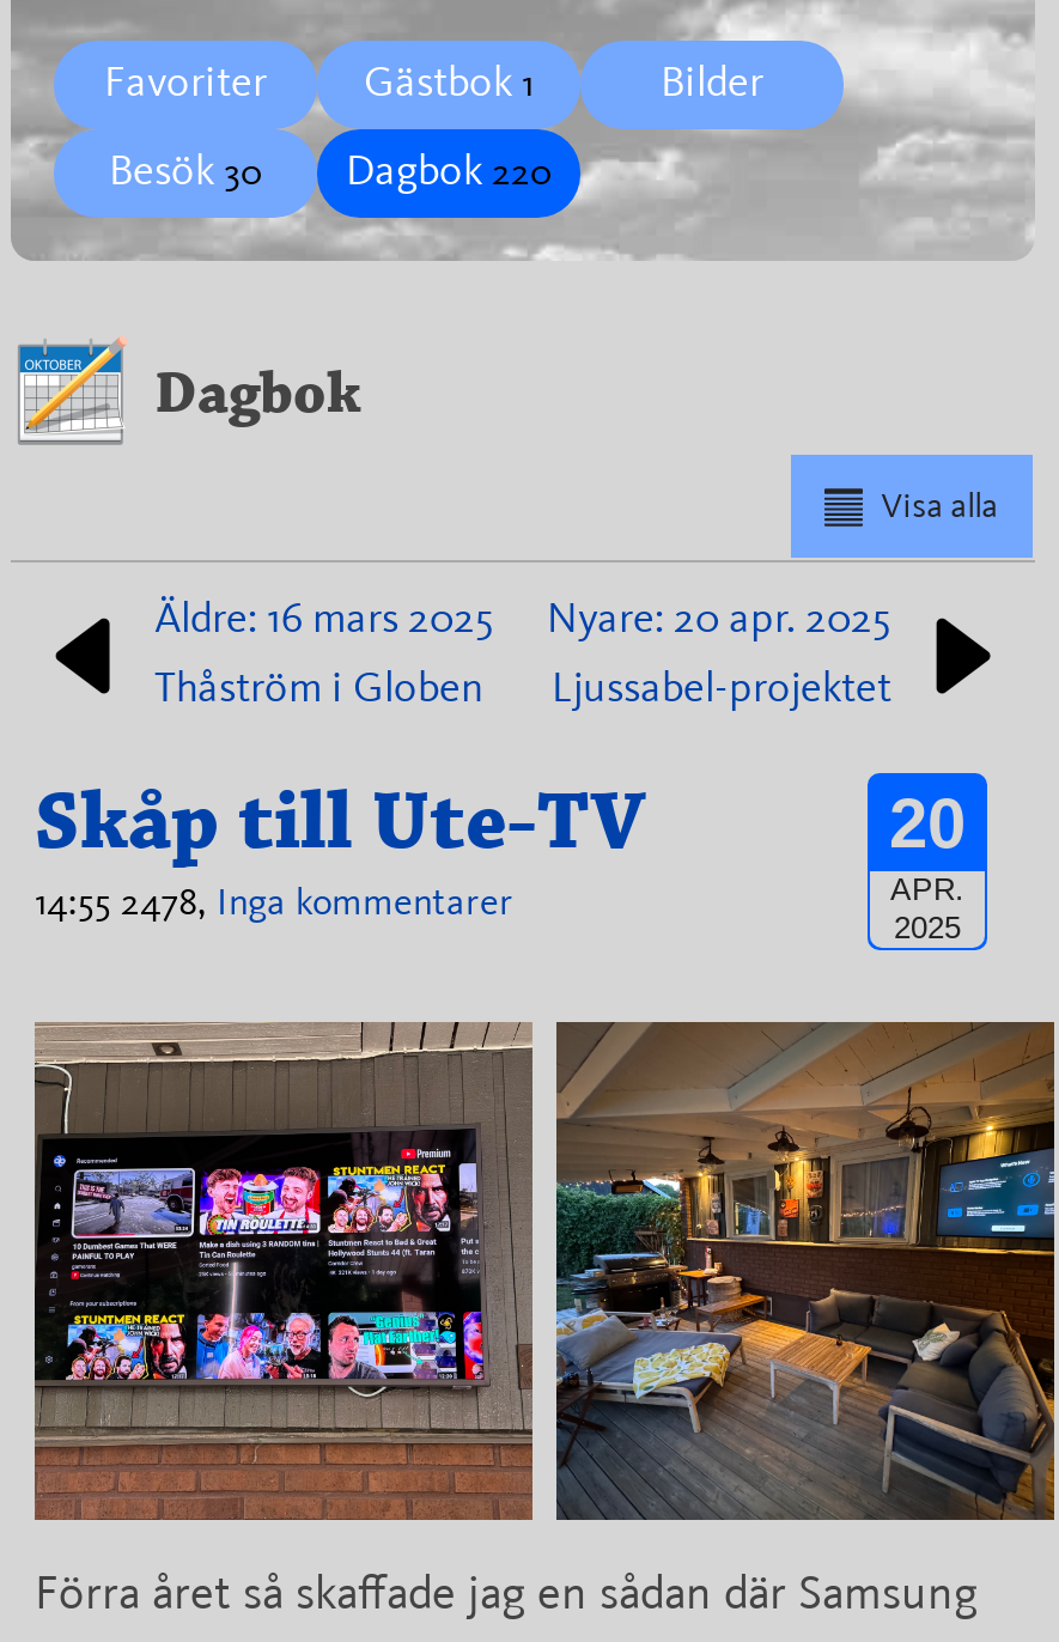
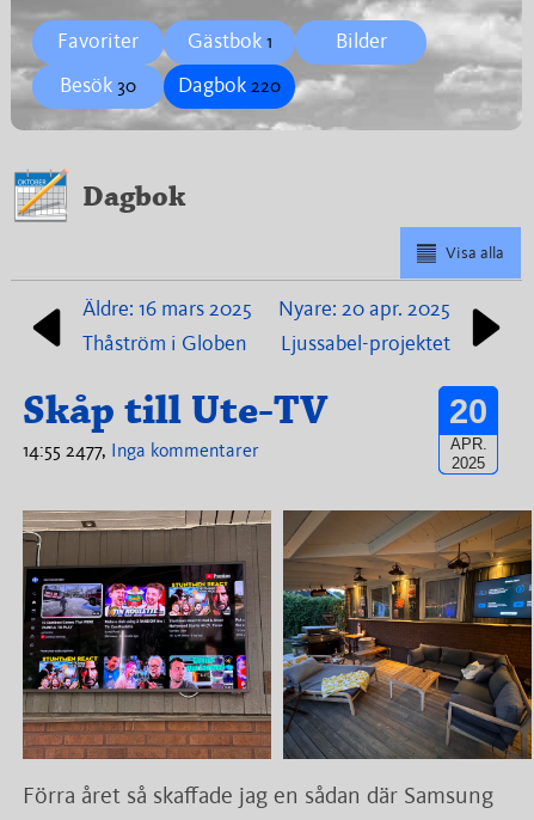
[35,886,513,924] 14:55 2478, Inga kommentarer -> [23,443,259,462] 14:55 2477, Inga kommentarer

